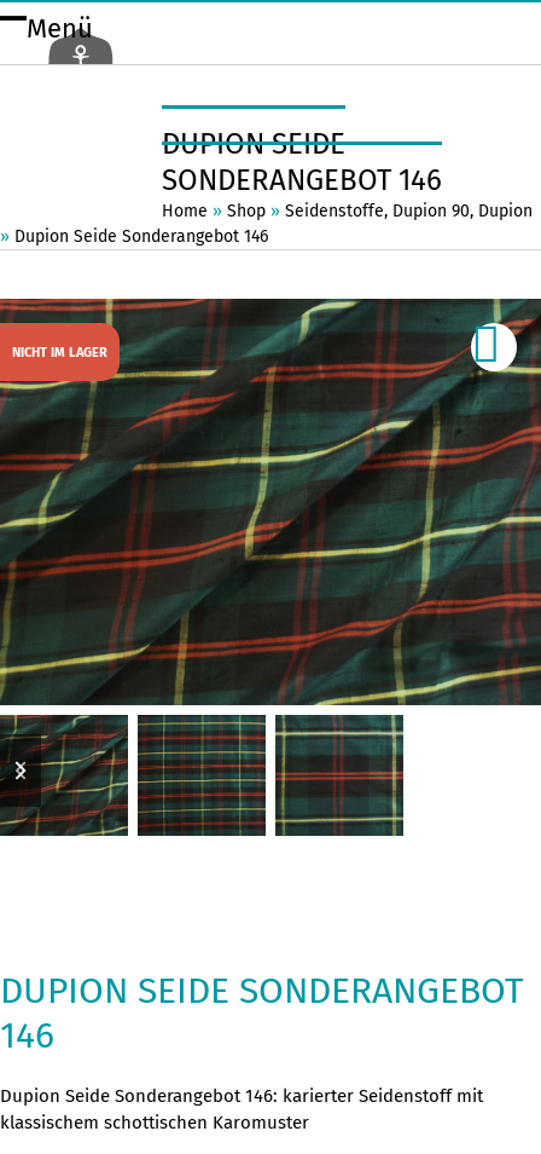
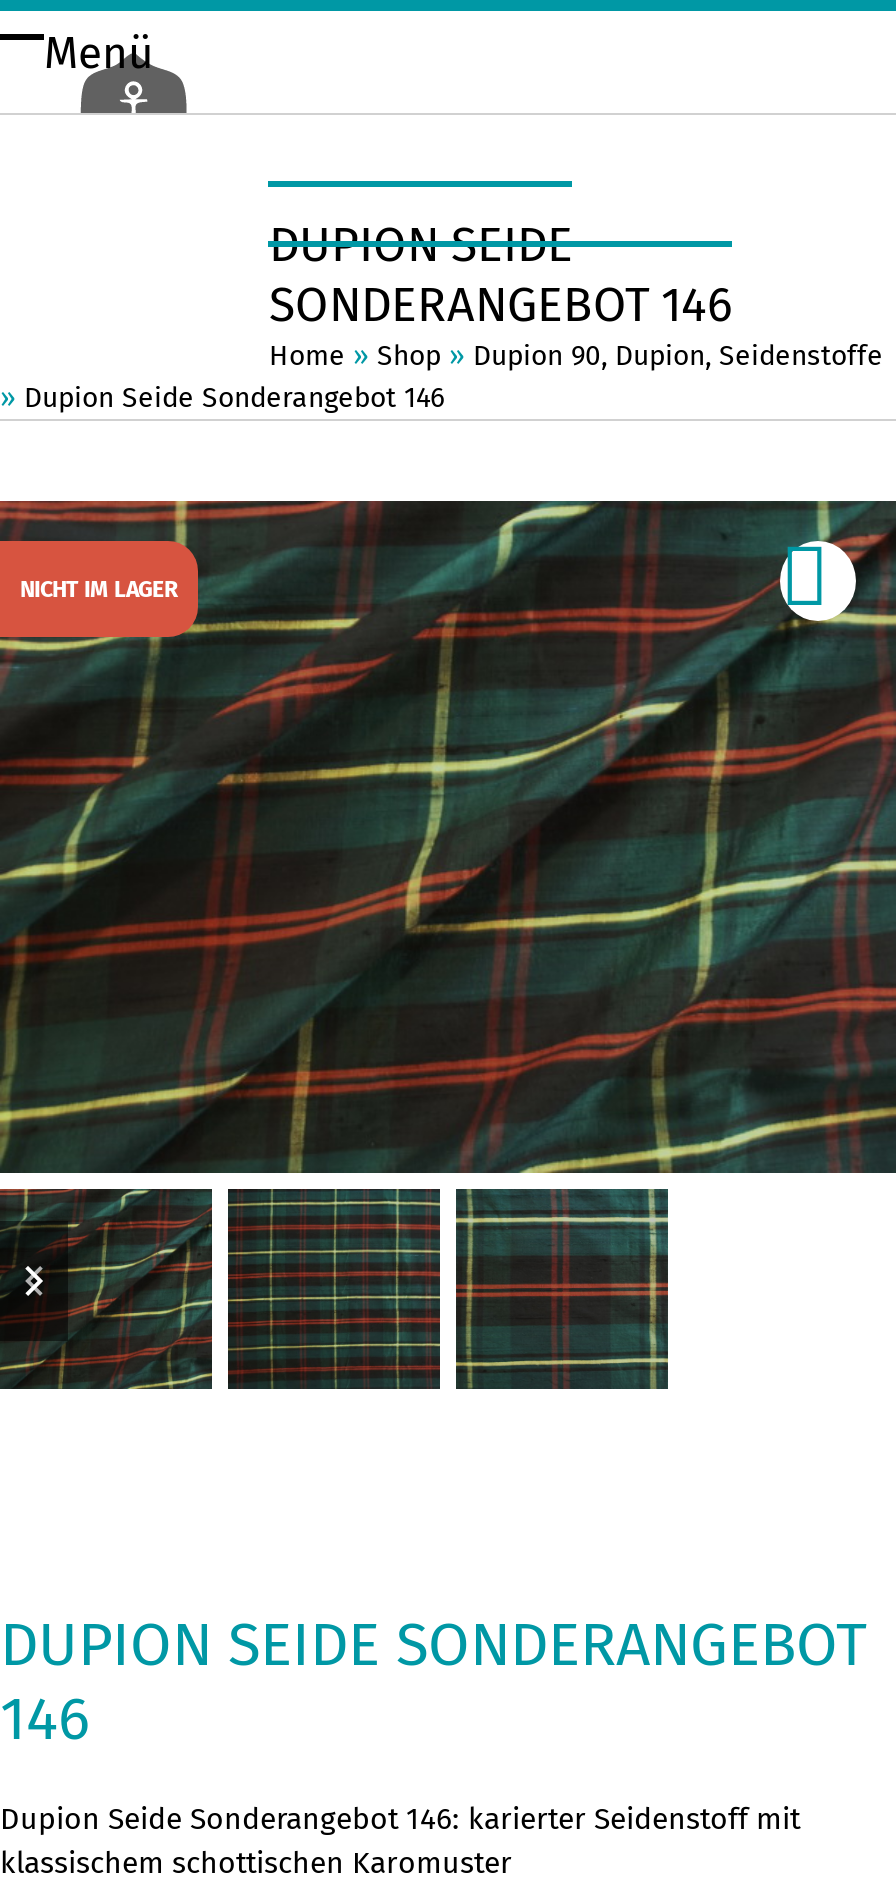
[162,201,533,221] Home» Shop» Seidenstoffe, Dupion 90, Dupion -> [269,339,883,373] Home» Shop» Dupion 90, Dupion, Seidenstoffe

